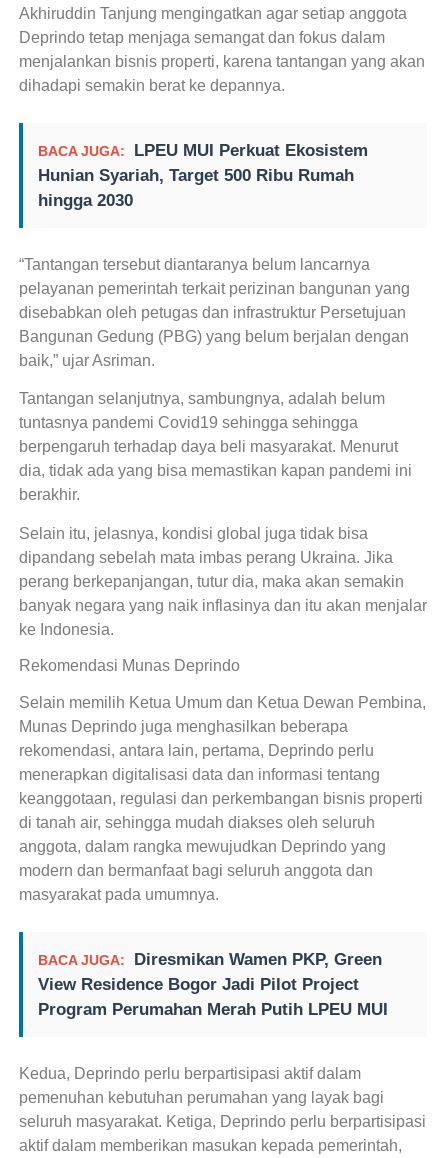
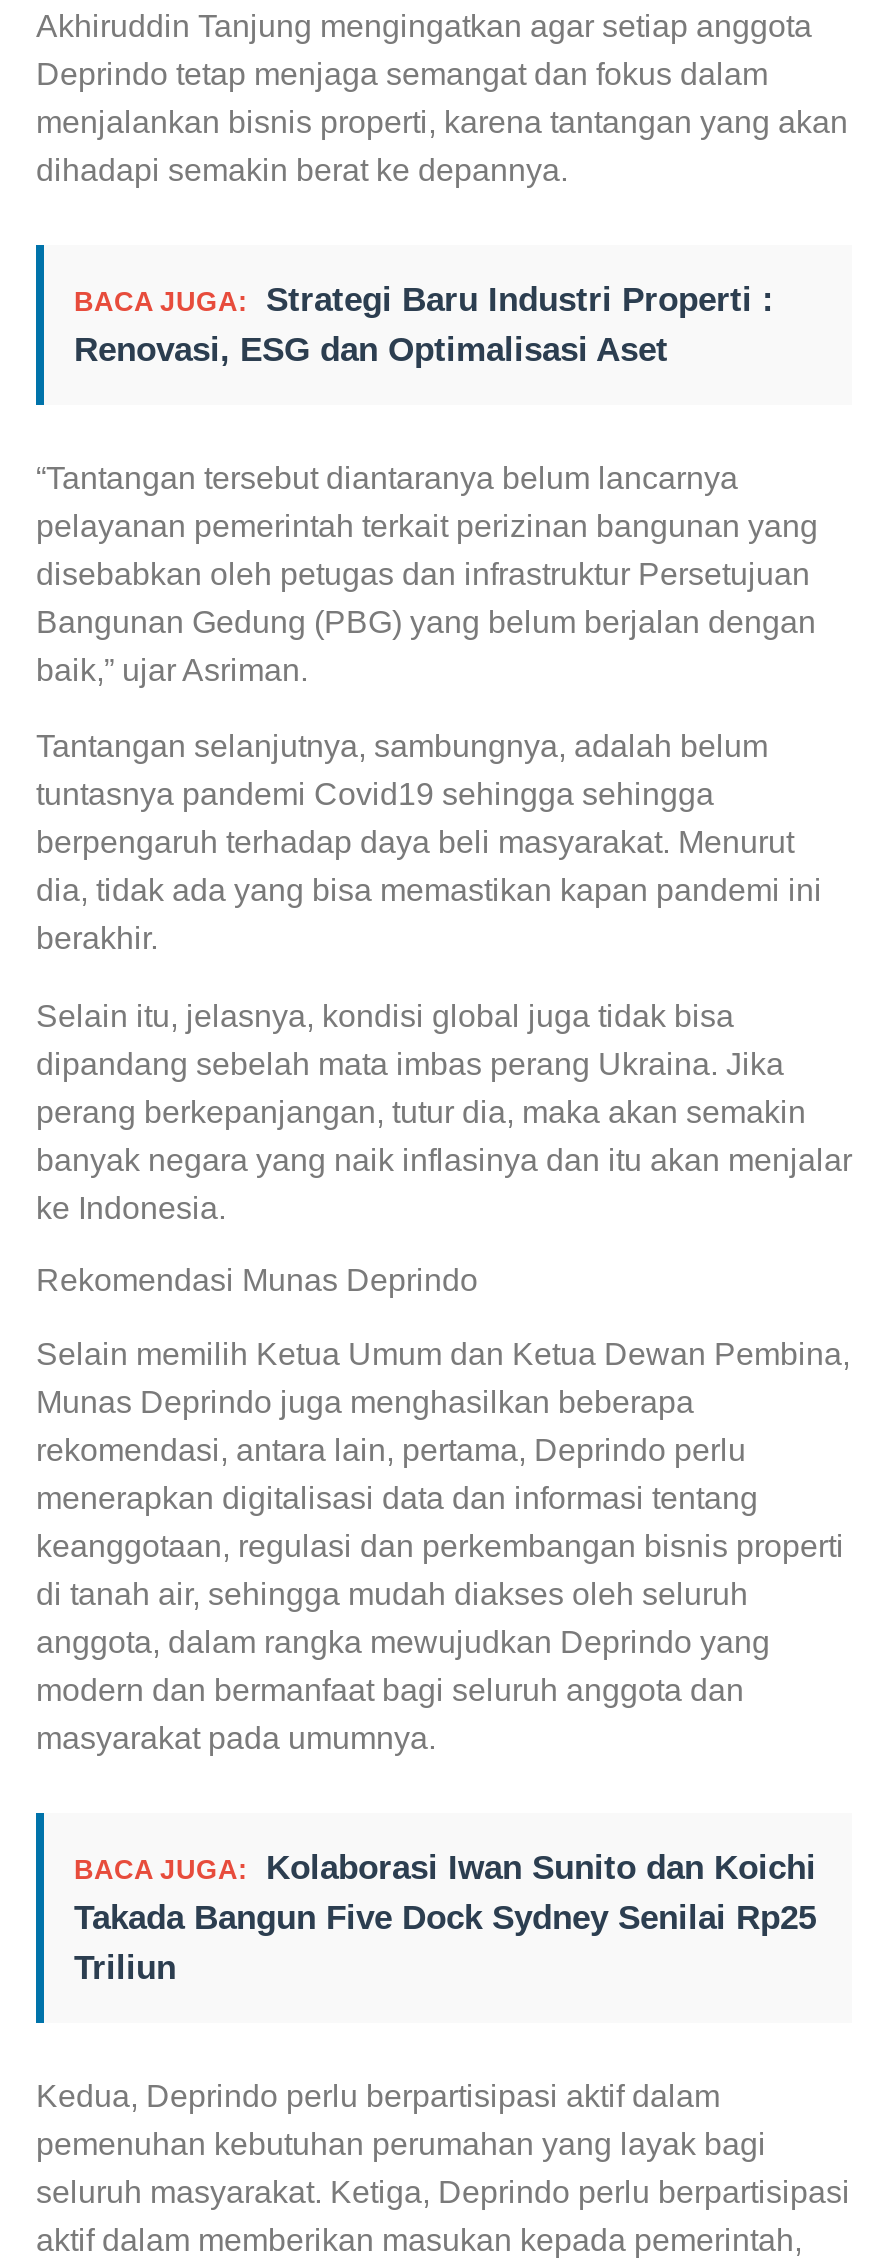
[38,141,368,210] BACA JUGA: LPEU MUI Perkuat Ekosistem | Hunian Syariah, Target 500 Ribu Rumah | hingga 2030 -> [74,280,774,368] BACA JUGA: Strategi Baru Industri Properti : | Renovasi, ESG dan Optimalisasi Aset
[38,950,388,1019] BACA JUGA: Diresmikan Wamen PKP, Green | View Residence Bogor Jadi Pilot Project | Program Perumahan Merah Putih LPEU MUI -> [74,1849,816,1987] BACA JUGA: Kolaborasi Iwan Sunito dan Koichi | Takada Bangun Five Dock Sydney Senilai Rp25 | Triliun

